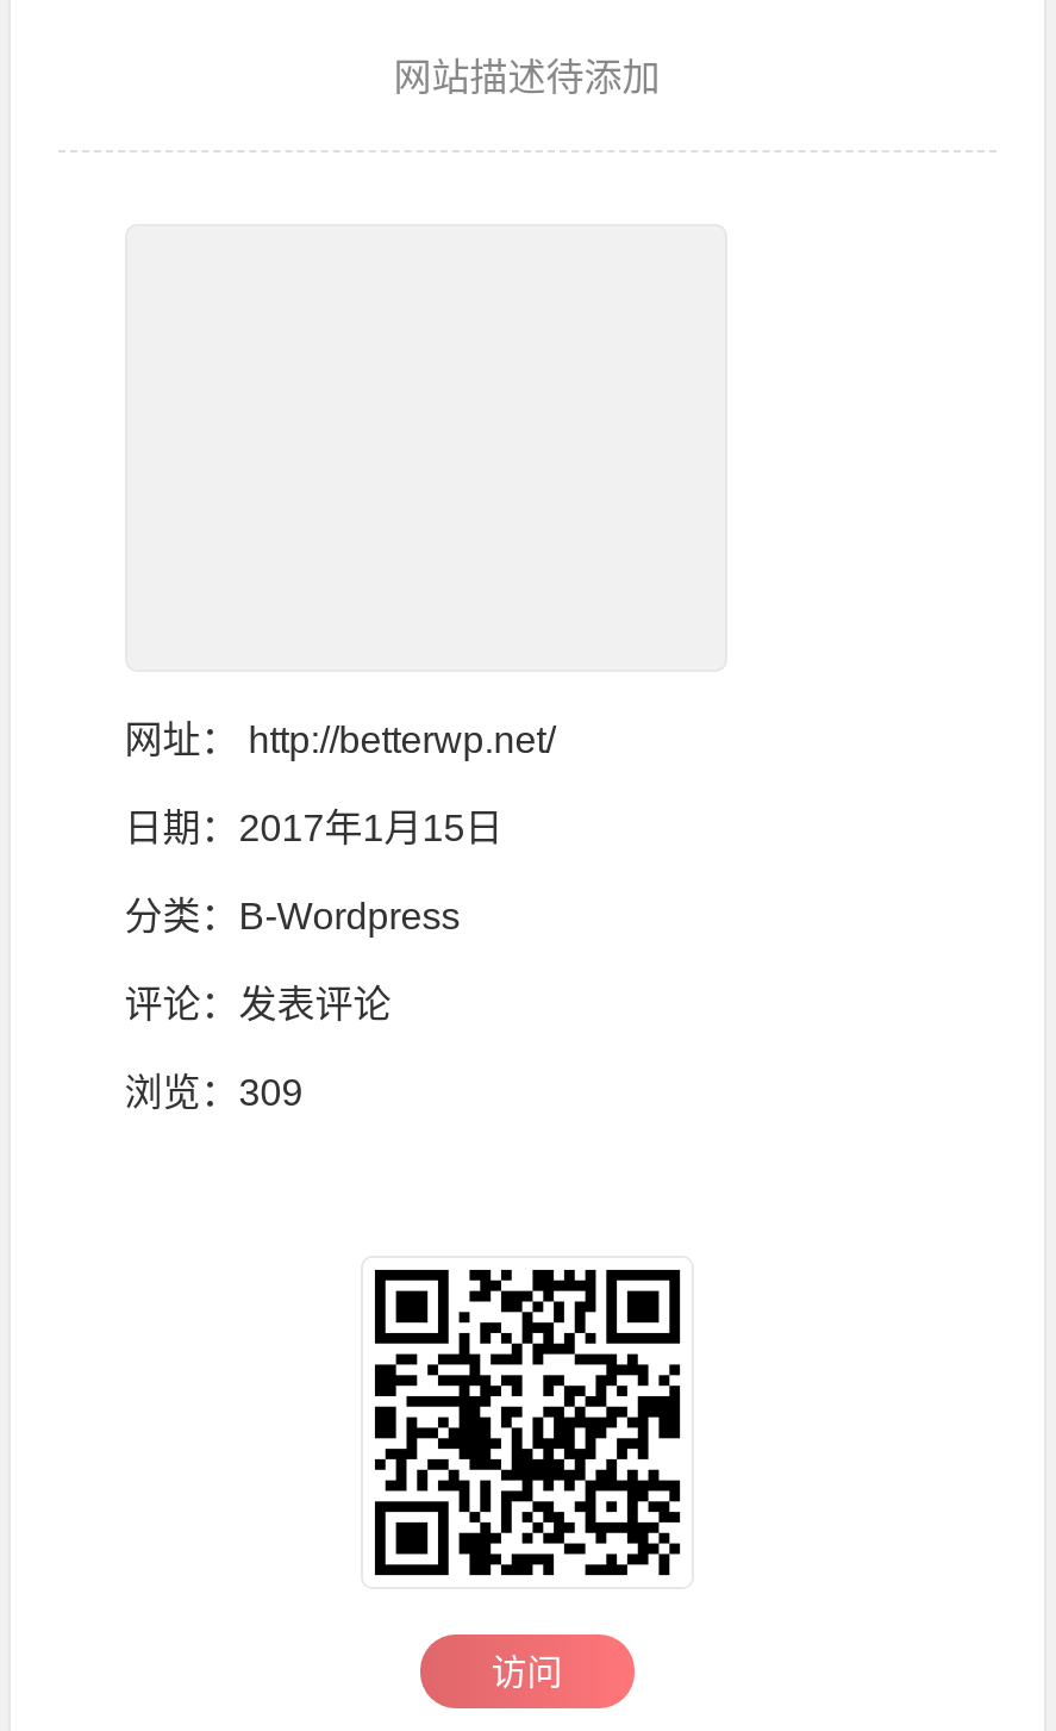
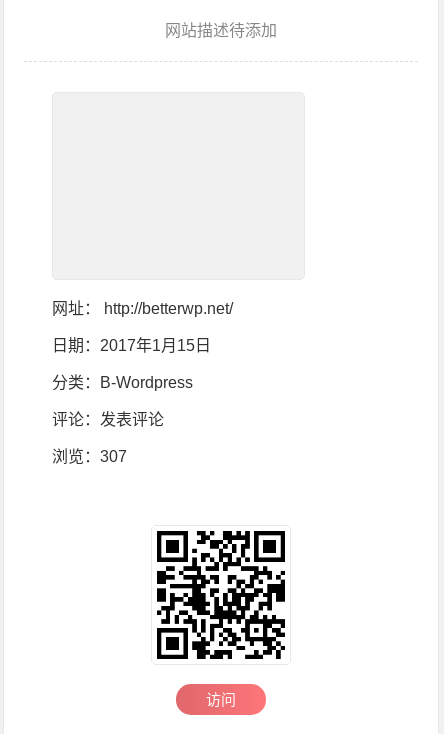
[125,1073,303,1114] 浏览：309 -> [52,448,127,465] 浏览：307

